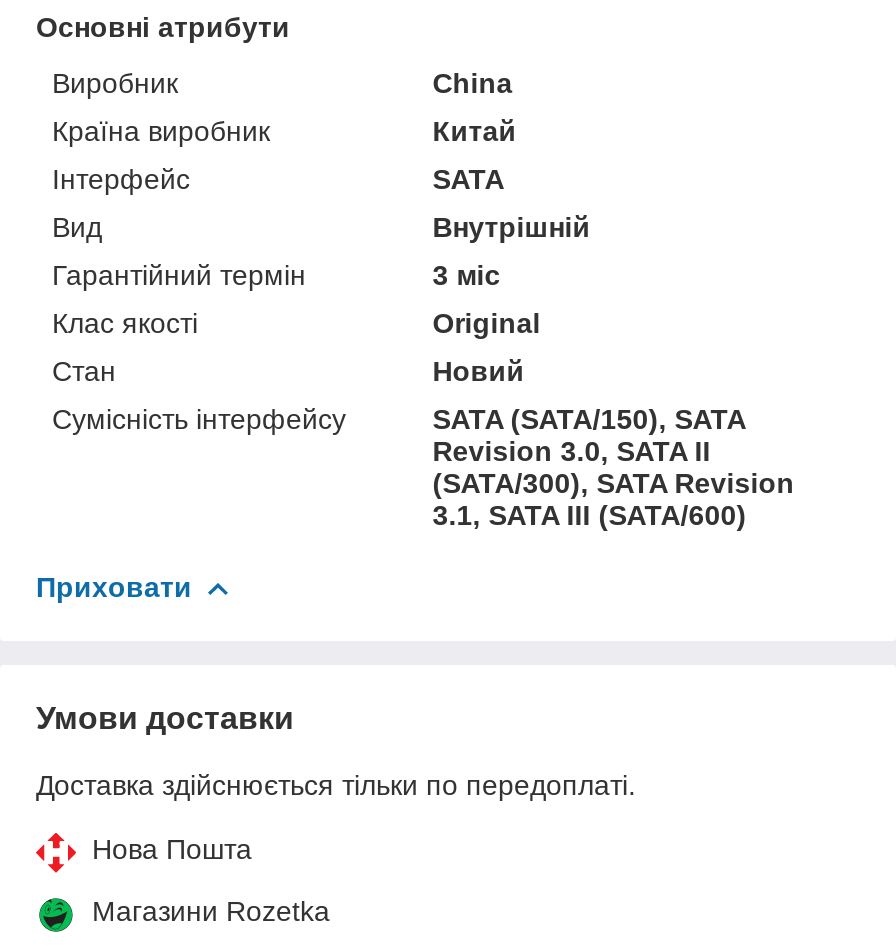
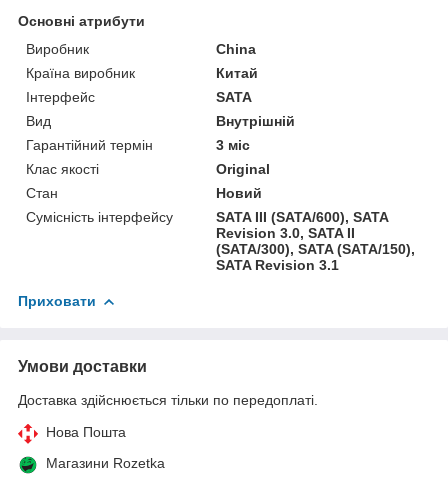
[432,403,744,435] SATA (SATA/150), SATA -> [216,209,388,225] SATA III (SATA/600), SATA
[432,467,794,531] (SATA/300), SATA Revision | 3.1, SATA III (SATA/600) -> [216,241,415,273] (SATA/300), SATA (SATA/150), | SATA Revision 3.1

